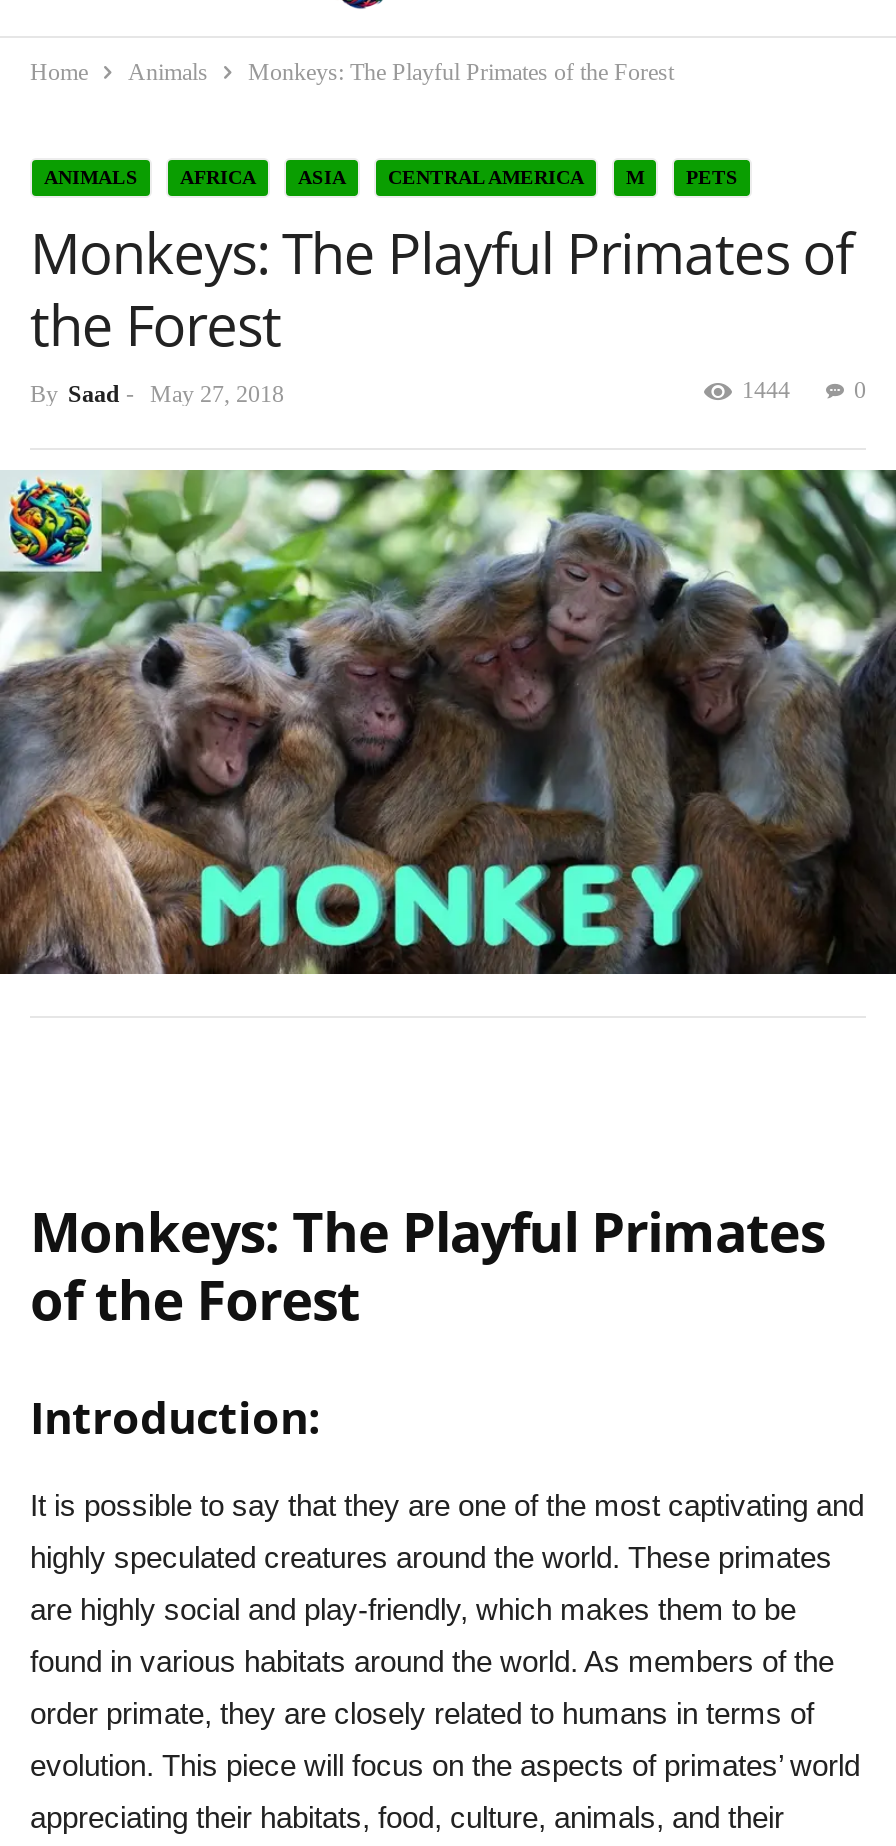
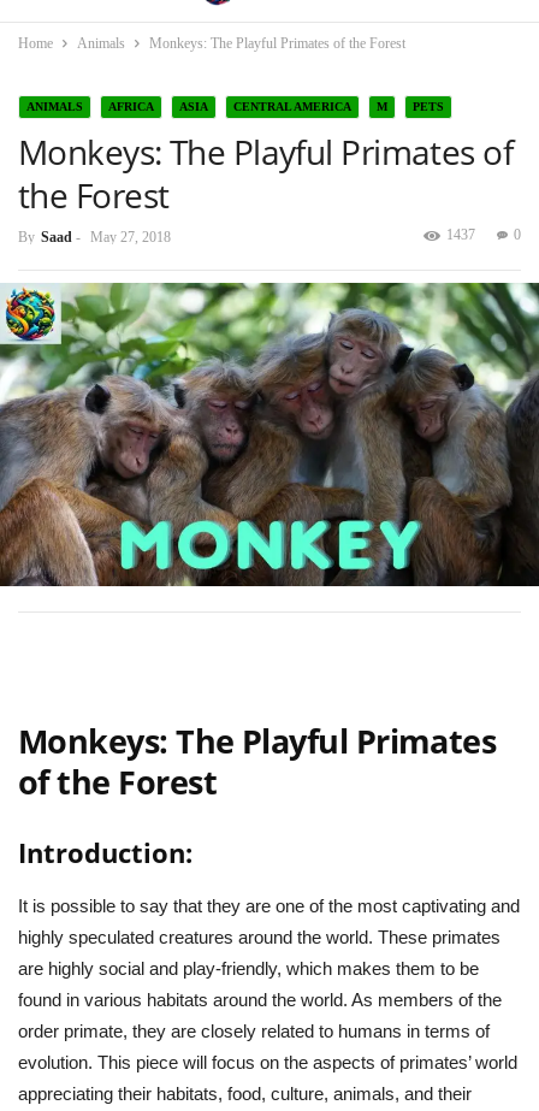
[742,376,790,404] 1444 -> [446,226,475,243] 1437

